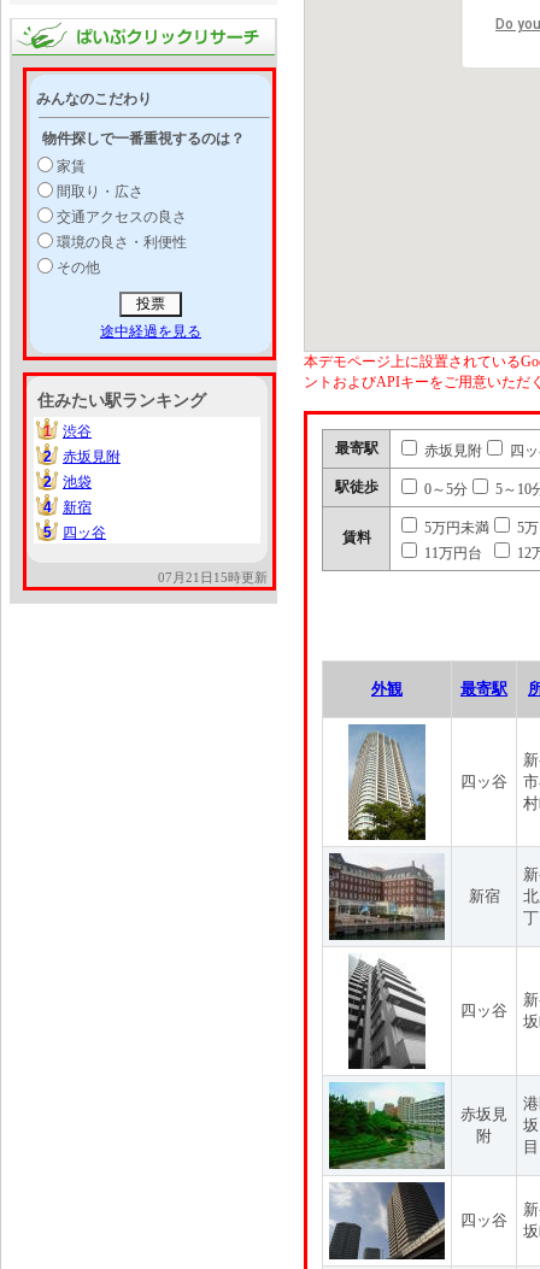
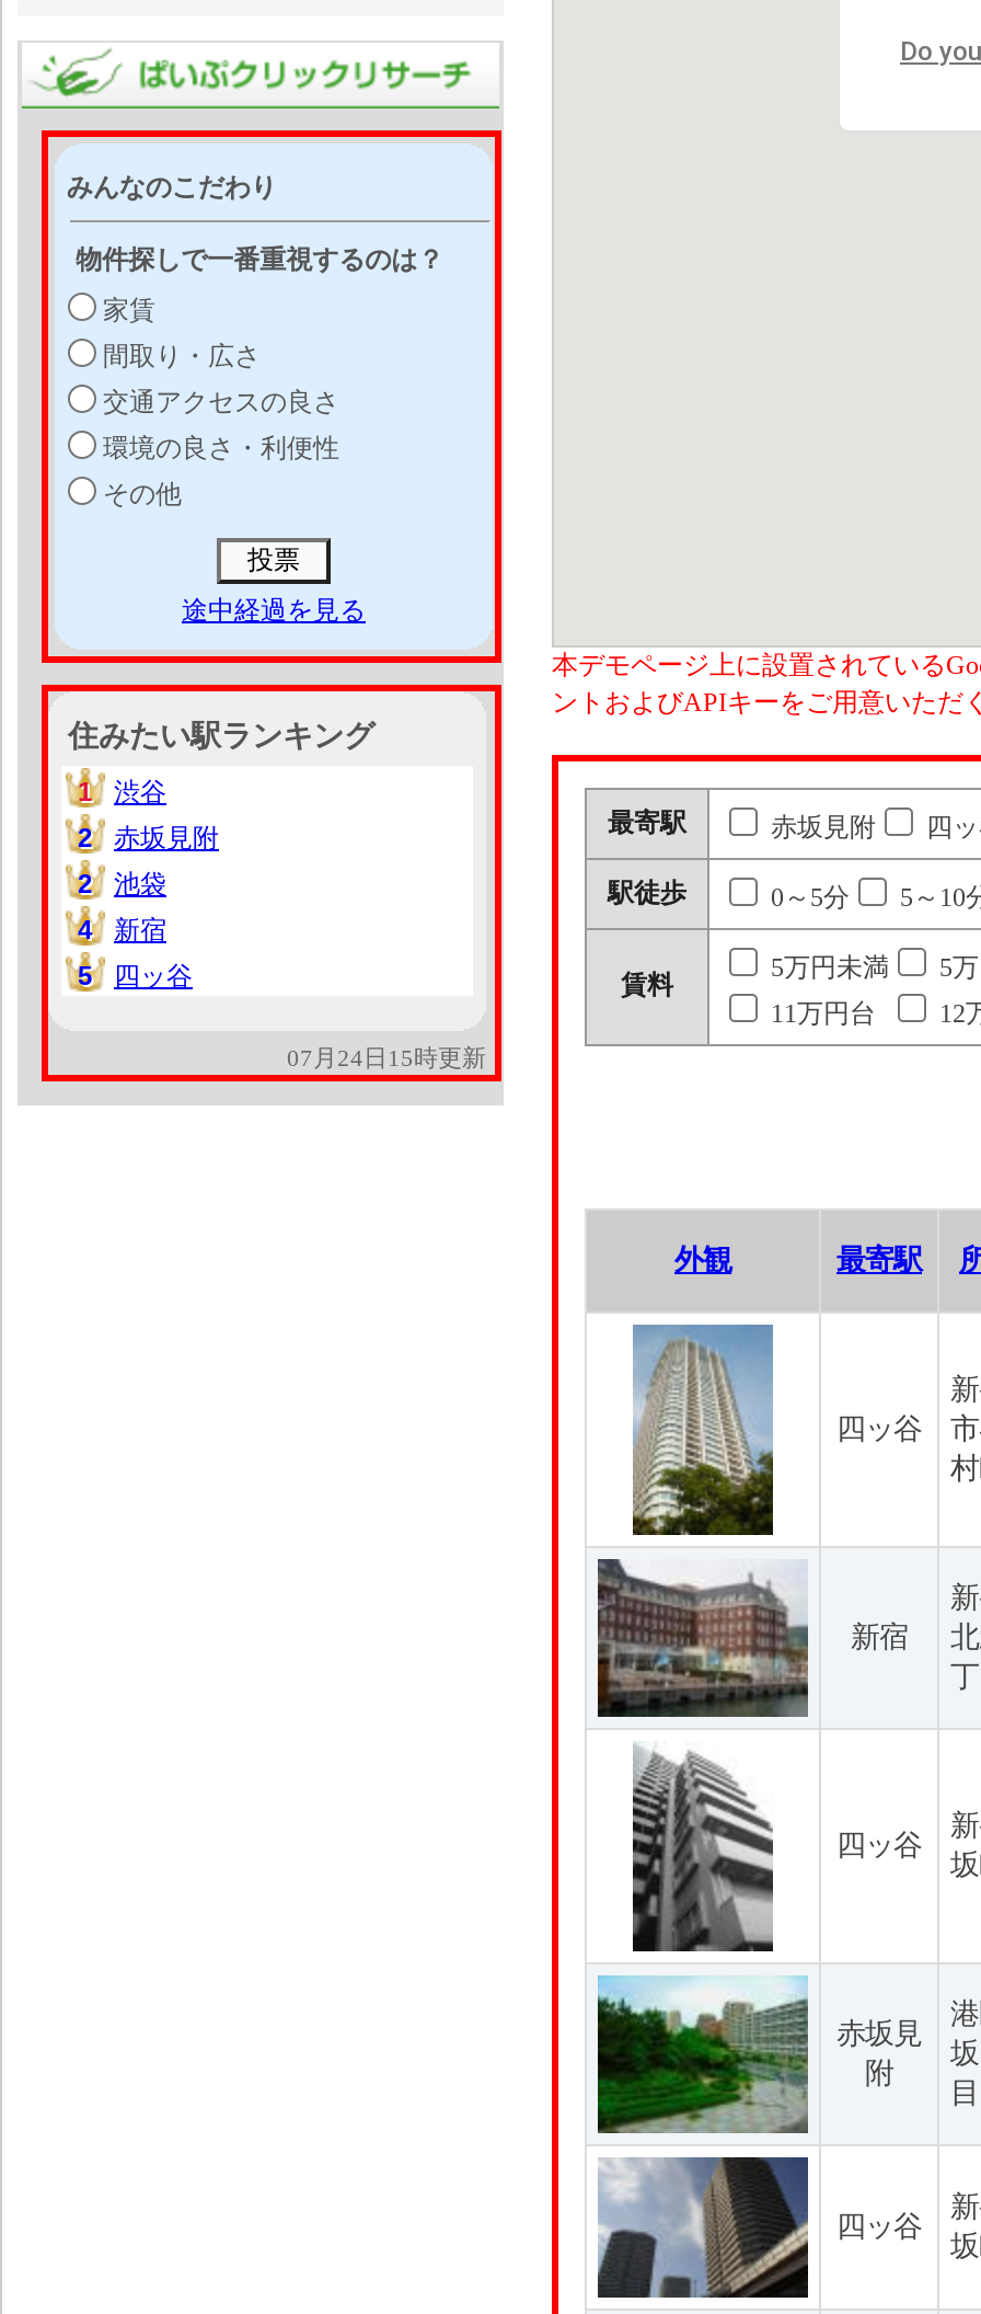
[158,570,268,584] 07月21日15時更新 -> [287,1044,486,1070] 07月24日15時更新

